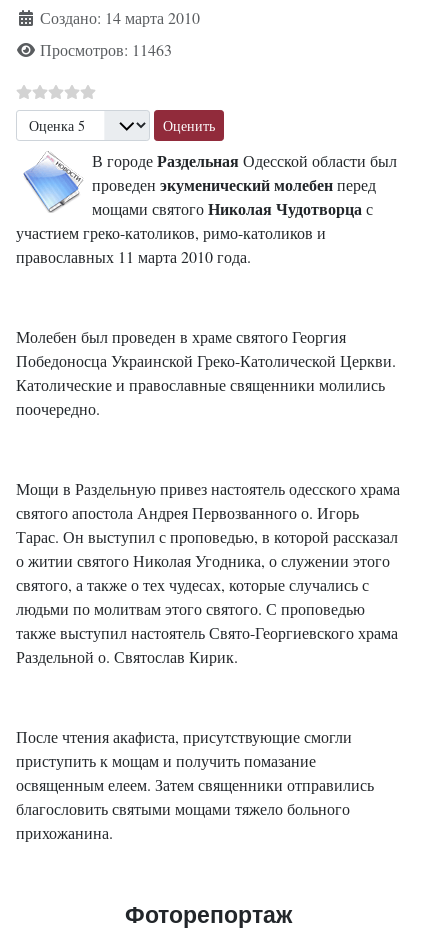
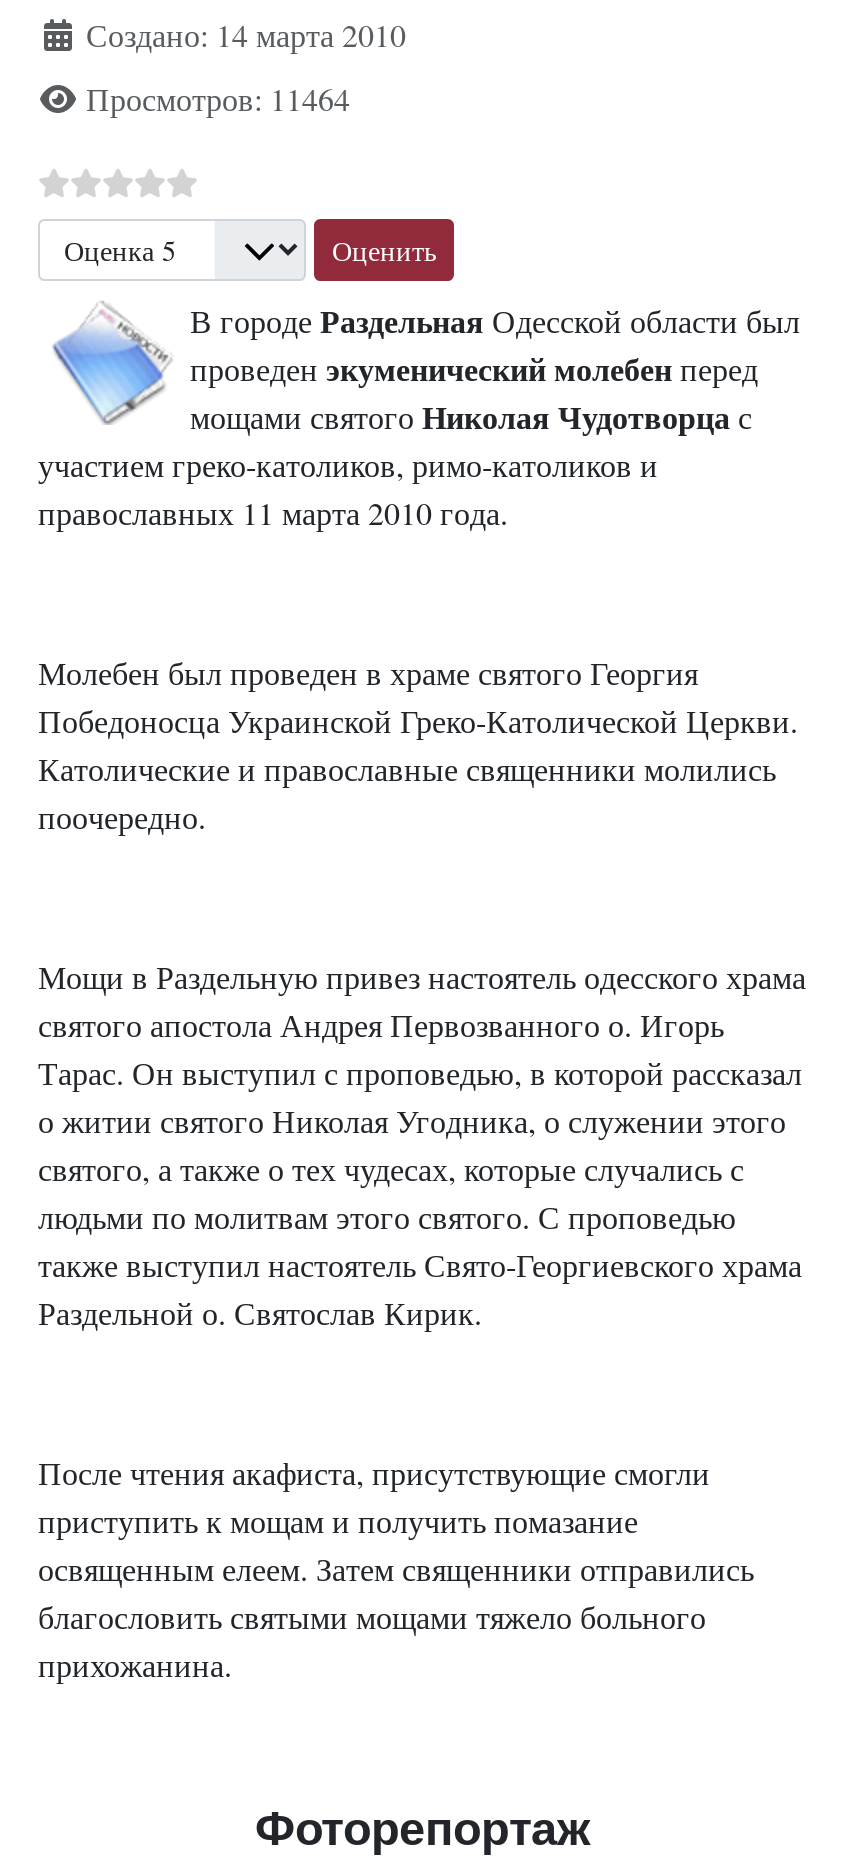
[40,39,172,60] Просмотров: 11463 -> [86,76,350,118] Просмотров: 11464

